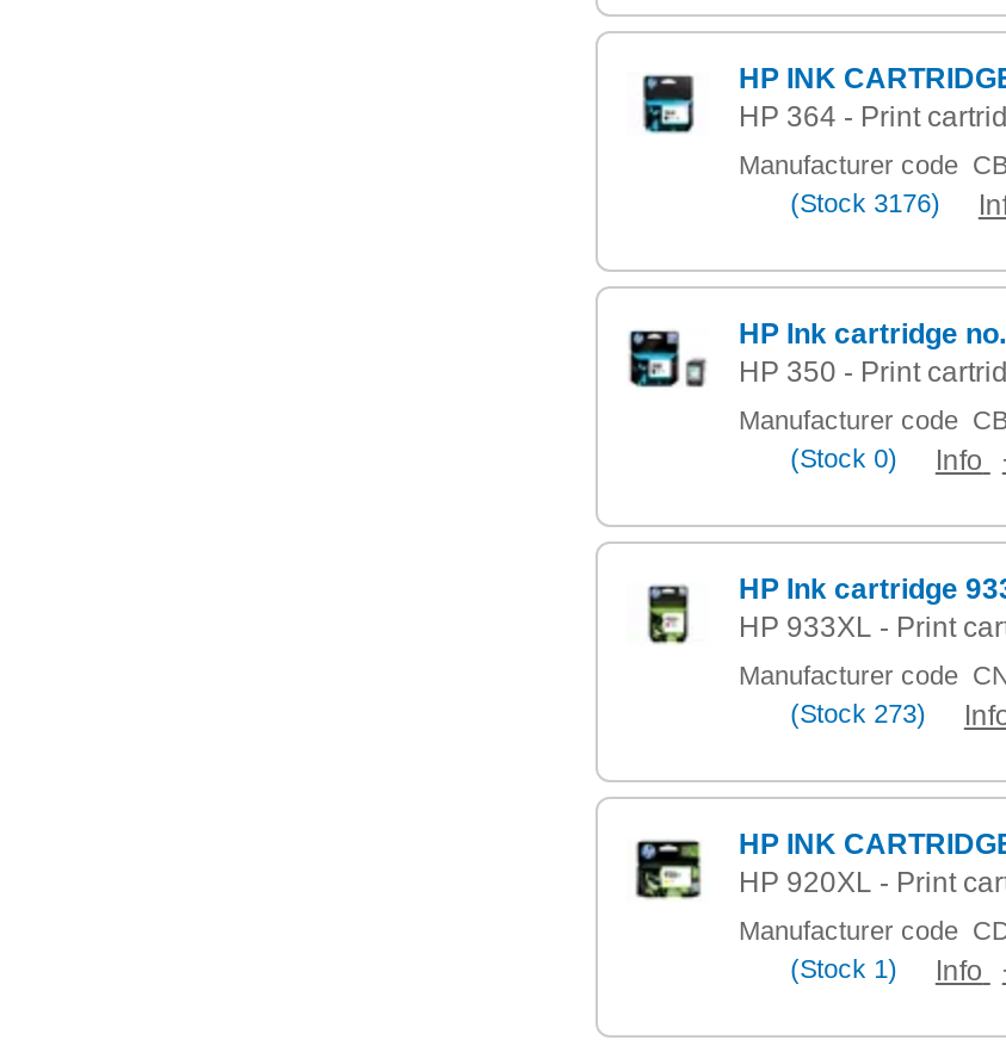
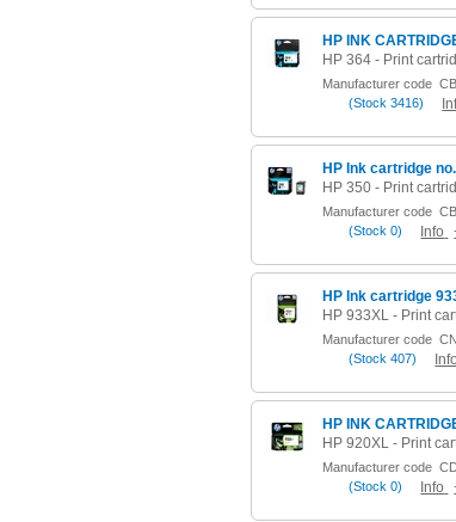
[790,188,941,217] (Stock 3176) -> [348,96,423,110] (Stock 3416)
[790,699,926,728] (Stock 273) -> [348,351,416,366] (Stock 407)
[790,954,898,983] (Stock 1) -> [348,479,402,493] (Stock 0)

